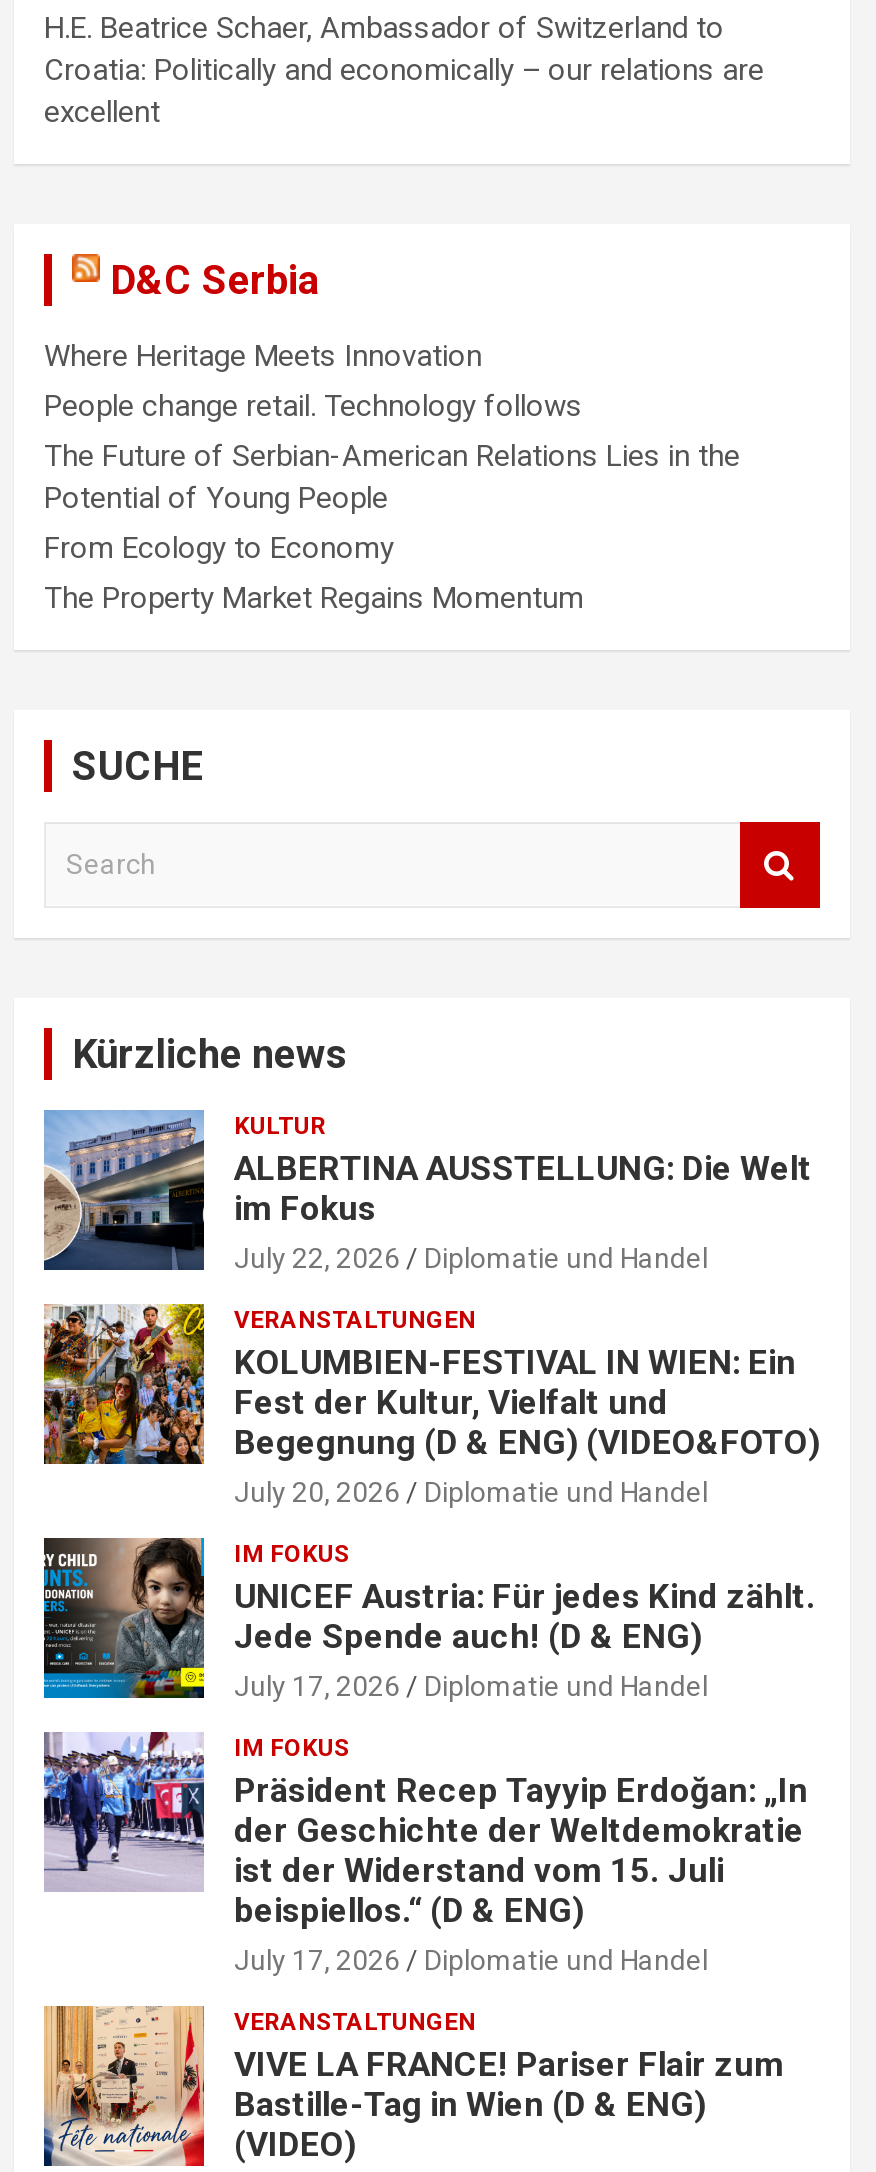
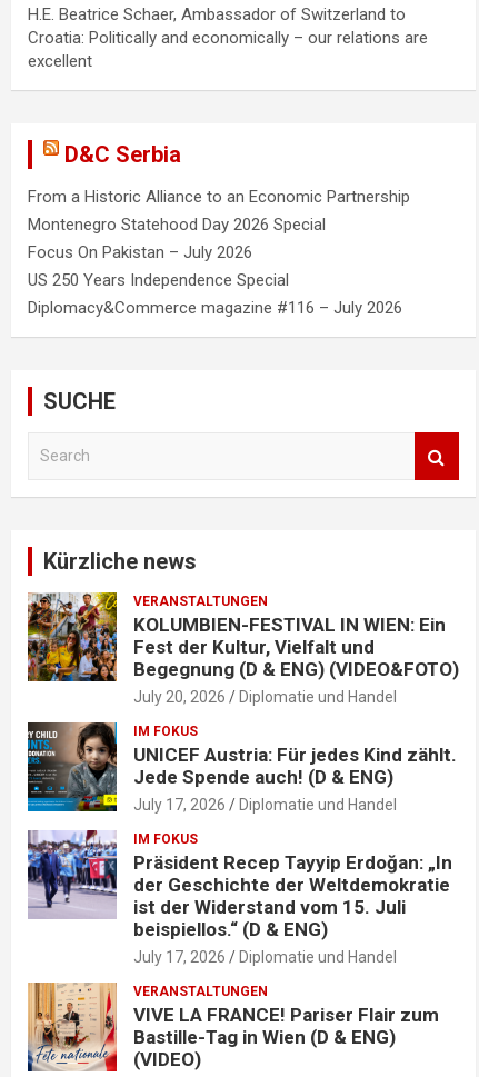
[44,337,740,615] Where Heritage Meets Innovation | People change retail. Technology follows | The Future of Serbian-American Relations Lies in the | Potential of Young People | From Ecology to Economy | The Property Market Regains Momentum -> [28,187,410,318] From a Historic Alliance to an Economic Partnership | Montenegro Statehood Day 2026 Special | Focus On Pakistan – July 2026 | US 250 Years Independence Special | Diplomacy&Commerce magazine #116 – July 2026
[42,1108,812,1273] [image] | KULTUR | ALBERTINA AUSSTELLUNG: Die Welt | im Fokus | July 22, 2026 | Diplomatie und Handel -> none

